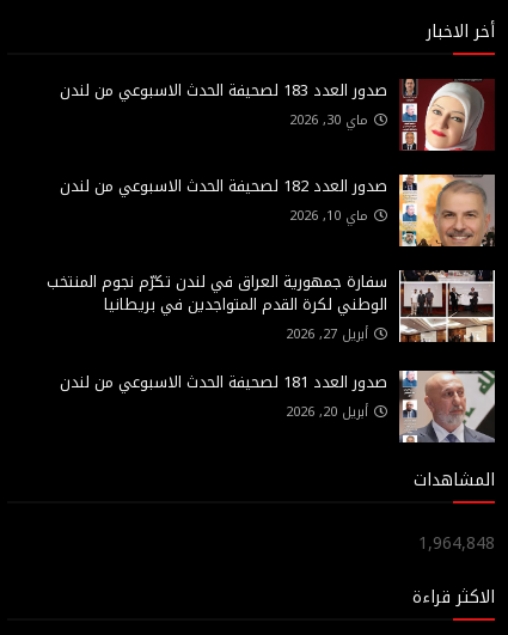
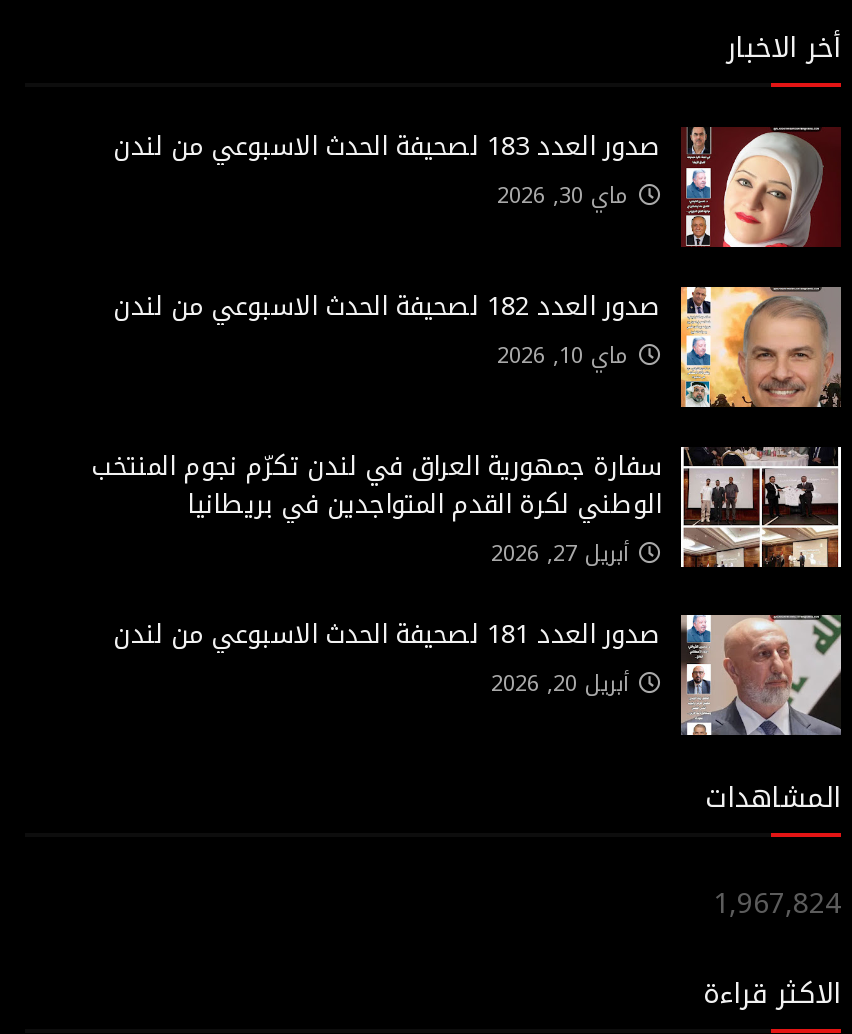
[418,527,495,560] 1,964,848 -> [713,877,841,931] 1,967,824

